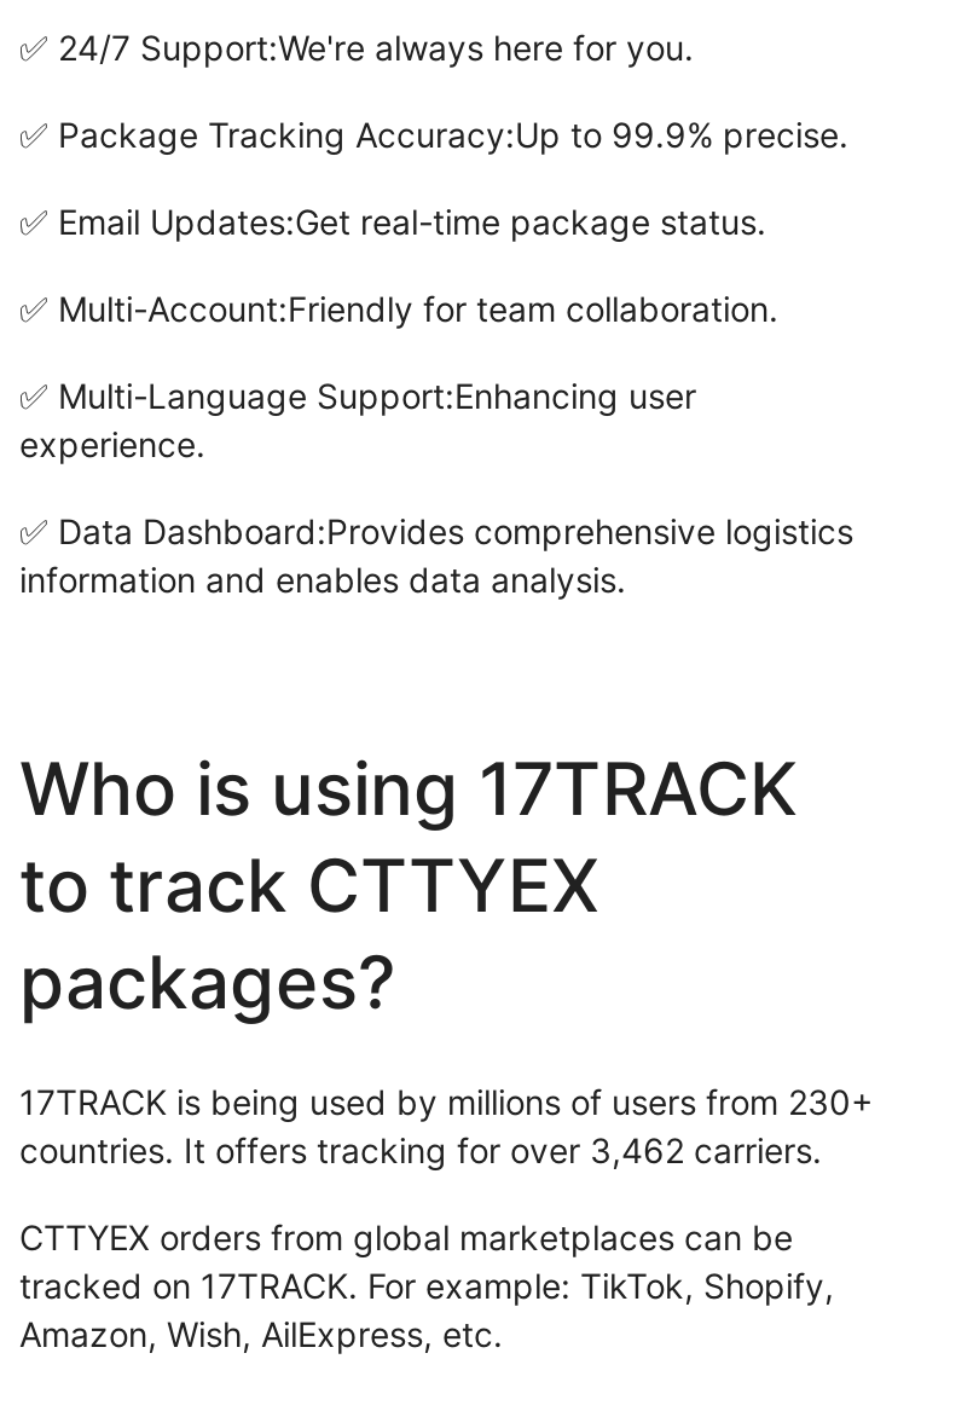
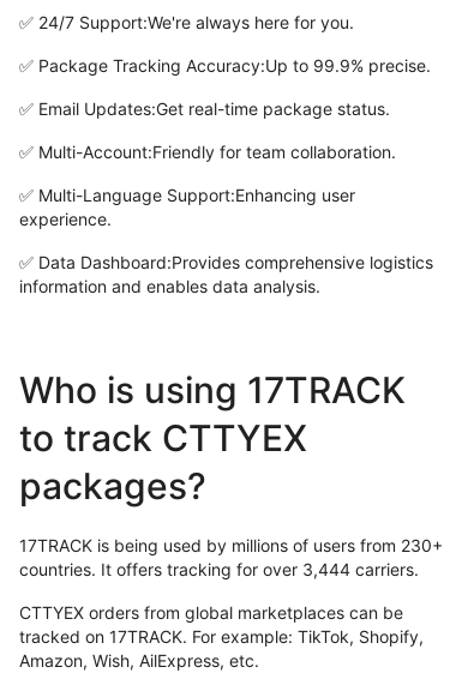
[19,1129,822,1170] countries. It offers tracking for over 3,462 carriers. -> [19,559,419,579] countries. It offers tracking for over 3,444 carriers.

